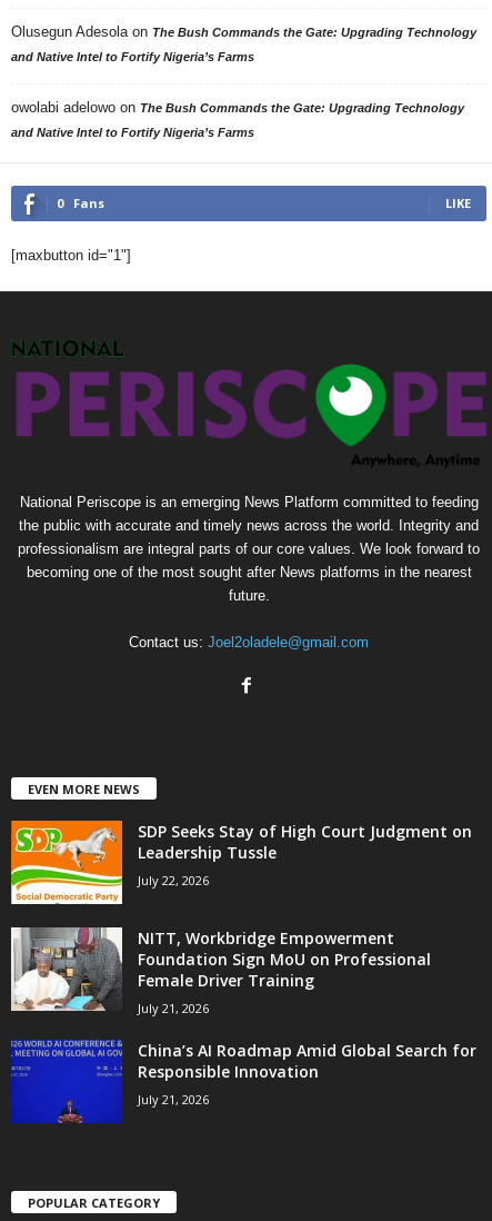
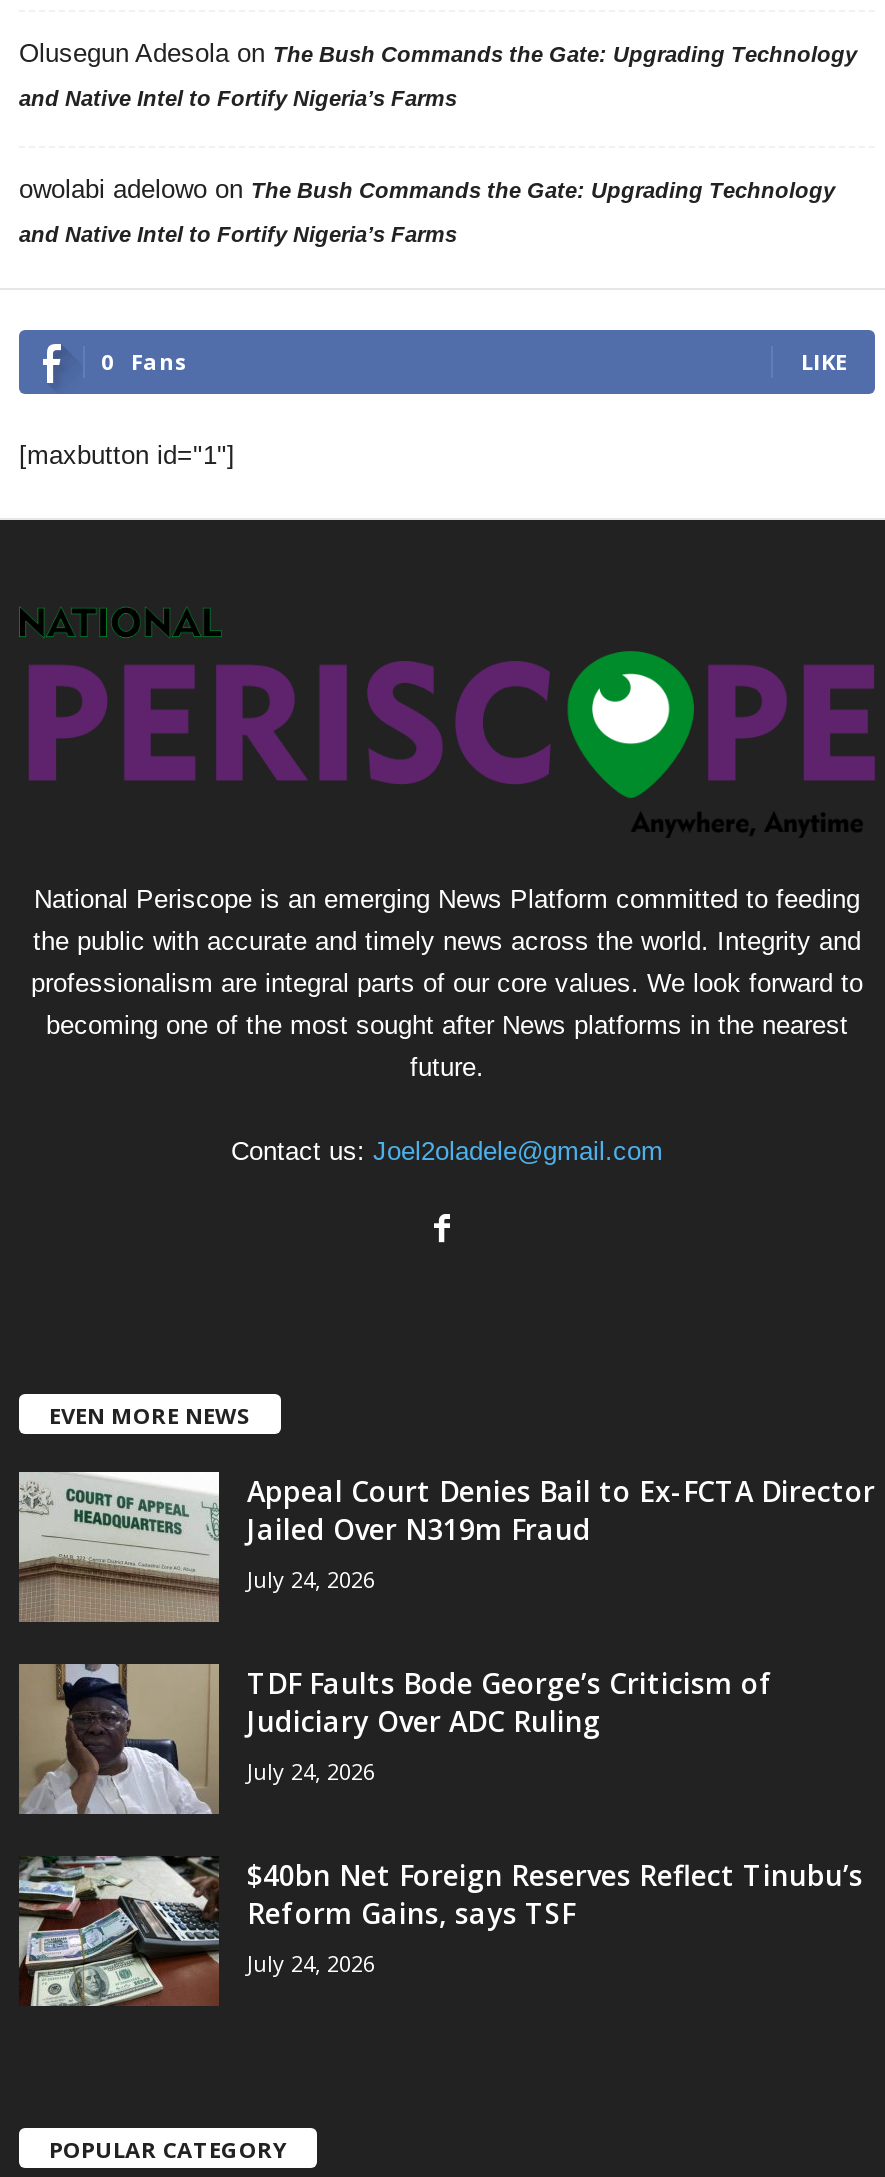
[10,820,472,905] [image] | SDP Seeks Stay of High Court Judgment on | Leadership Tussle | July 22, 2026 -> [17,1470,875,1622] [image] | Appeal Court Denies Bail to Ex-FCTA Director | Jailed Over N319m Fraud | July 24, 2026
[11,926,431,1017] [image] | NITT, Workbridge Empowerment | Foundation Sign MoU on Professional | Female Driver Training | July 21, 2026 -> [21,1662,773,1816] [image] | TDF Faults Bode George’s Criticism of | Judiciary Over ADC Ruling | July 24, 2026
[10,1039,476,1124] [image] | China’s AI Roadmap Amid Global Search for | Responsible Innovation | July 21, 2026 -> [17,1854,863,2008] [image] | $40bn Net Foreign Reserves Reflect Tinubu’s | Reform Gains, says TSF | July 24, 2026

